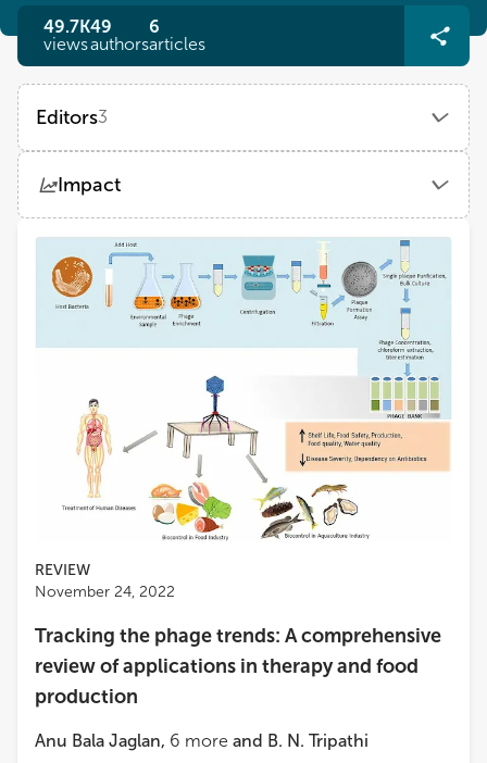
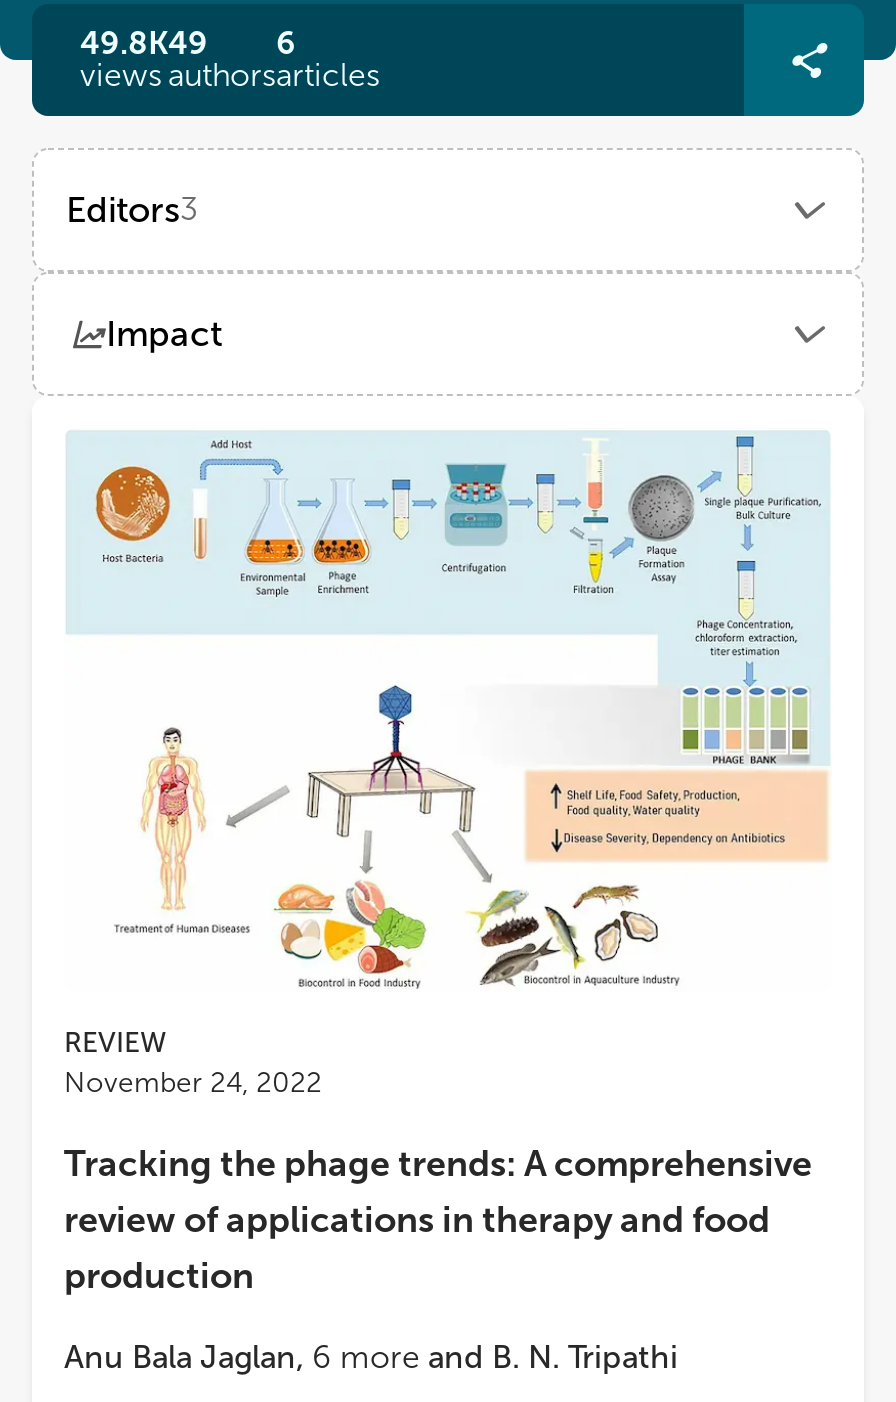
[43,16,160,37] 49.7K 49 6 -> [80,24,296,62] 49.8K 49 6

